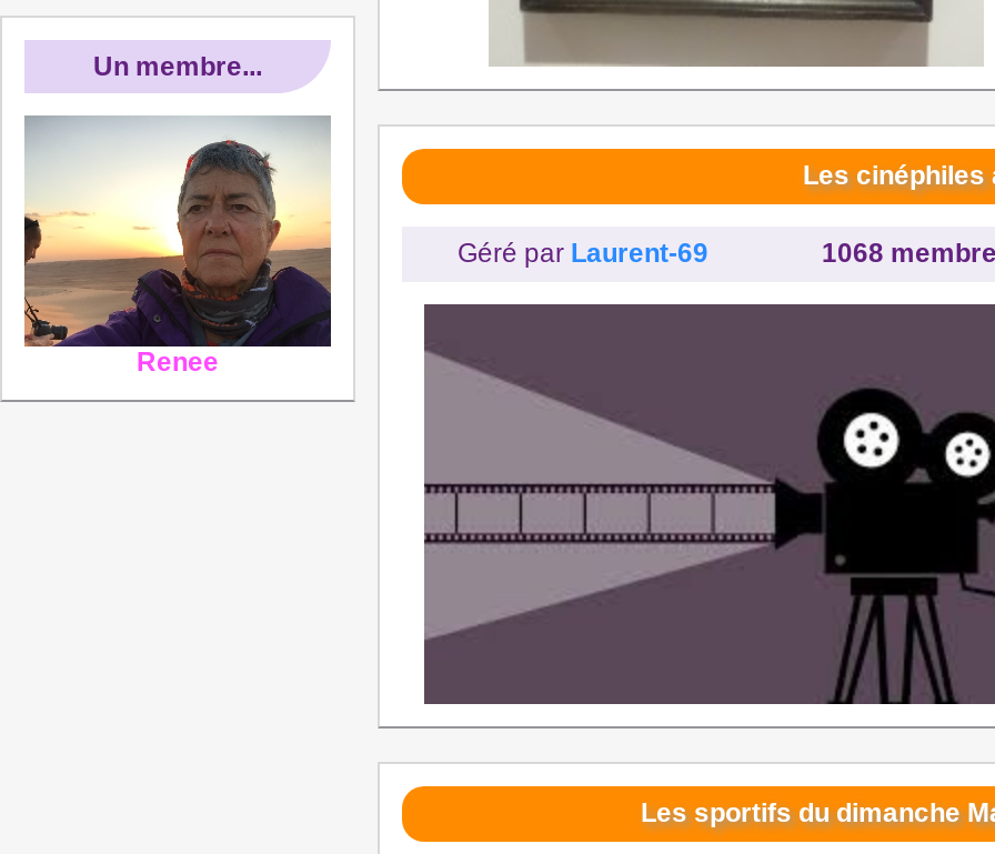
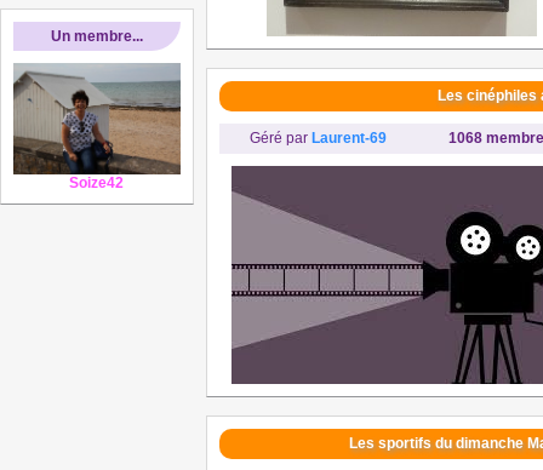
[22,127,333,376] [image] | Renee -> [12,69,182,191] [image] | Soize42

